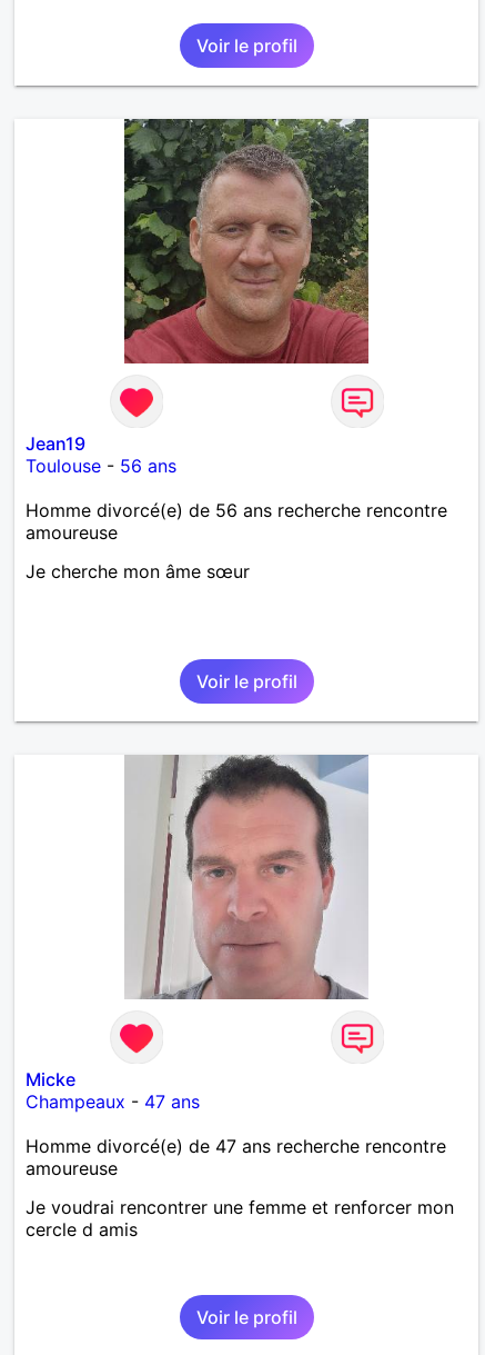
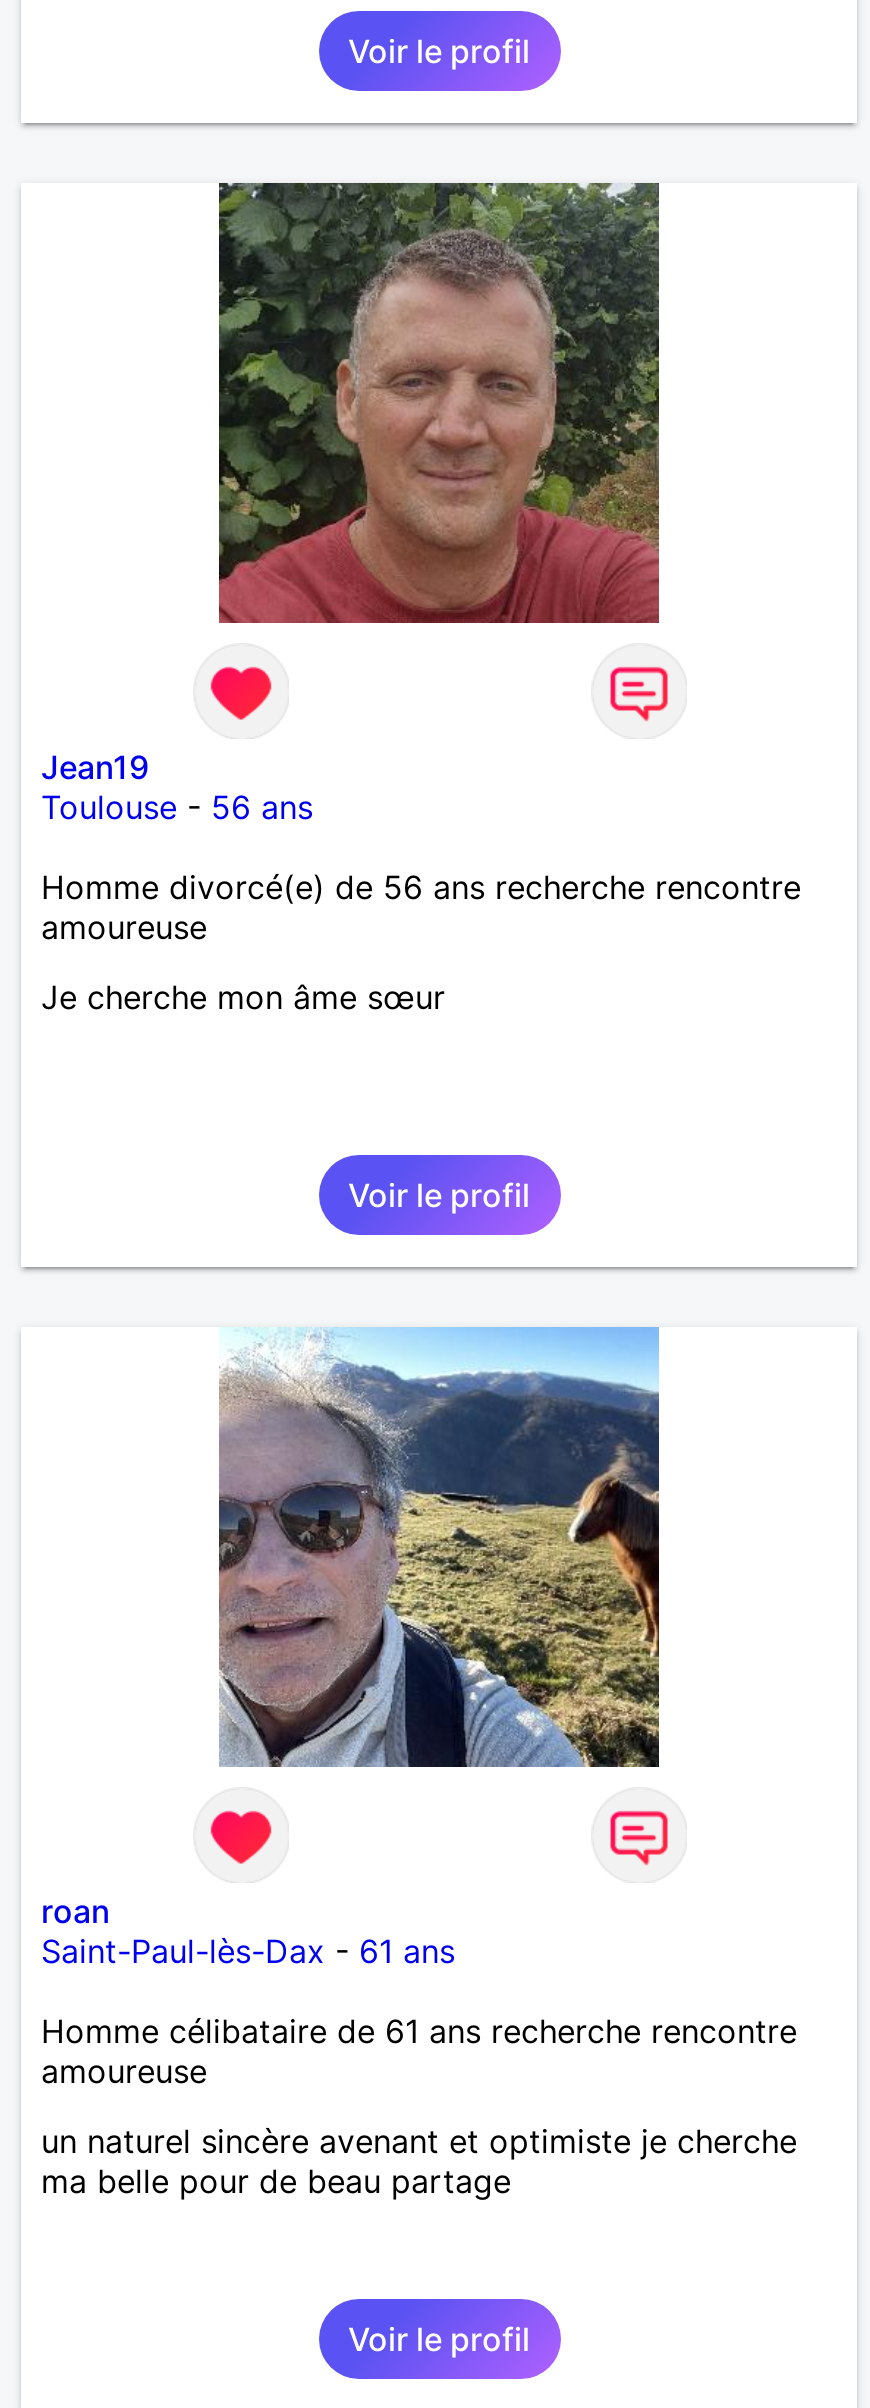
[124,754,368,1000] [image] -> [219,1327,661,1769] [image]
[26,1068,200,1113] Micke | Champeaux - 47 ans -> [41,1891,455,1971] roan | Saint-Paul-lès-Dax - 61 ans
[26,1135,446,1157] Homme divorcé(e) de 47 ans recherche rencontre -> [41,2011,797,2051] Homme célibataire de 61 ans recherche rencontre
[26,1196,454,1240] Je voudrai rencontrer une femme et renforcer mon | cercle d amis -> [41,2121,797,2201] un naturel sincère avenant et optimiste je cherche | ma belle pour de beau partage

